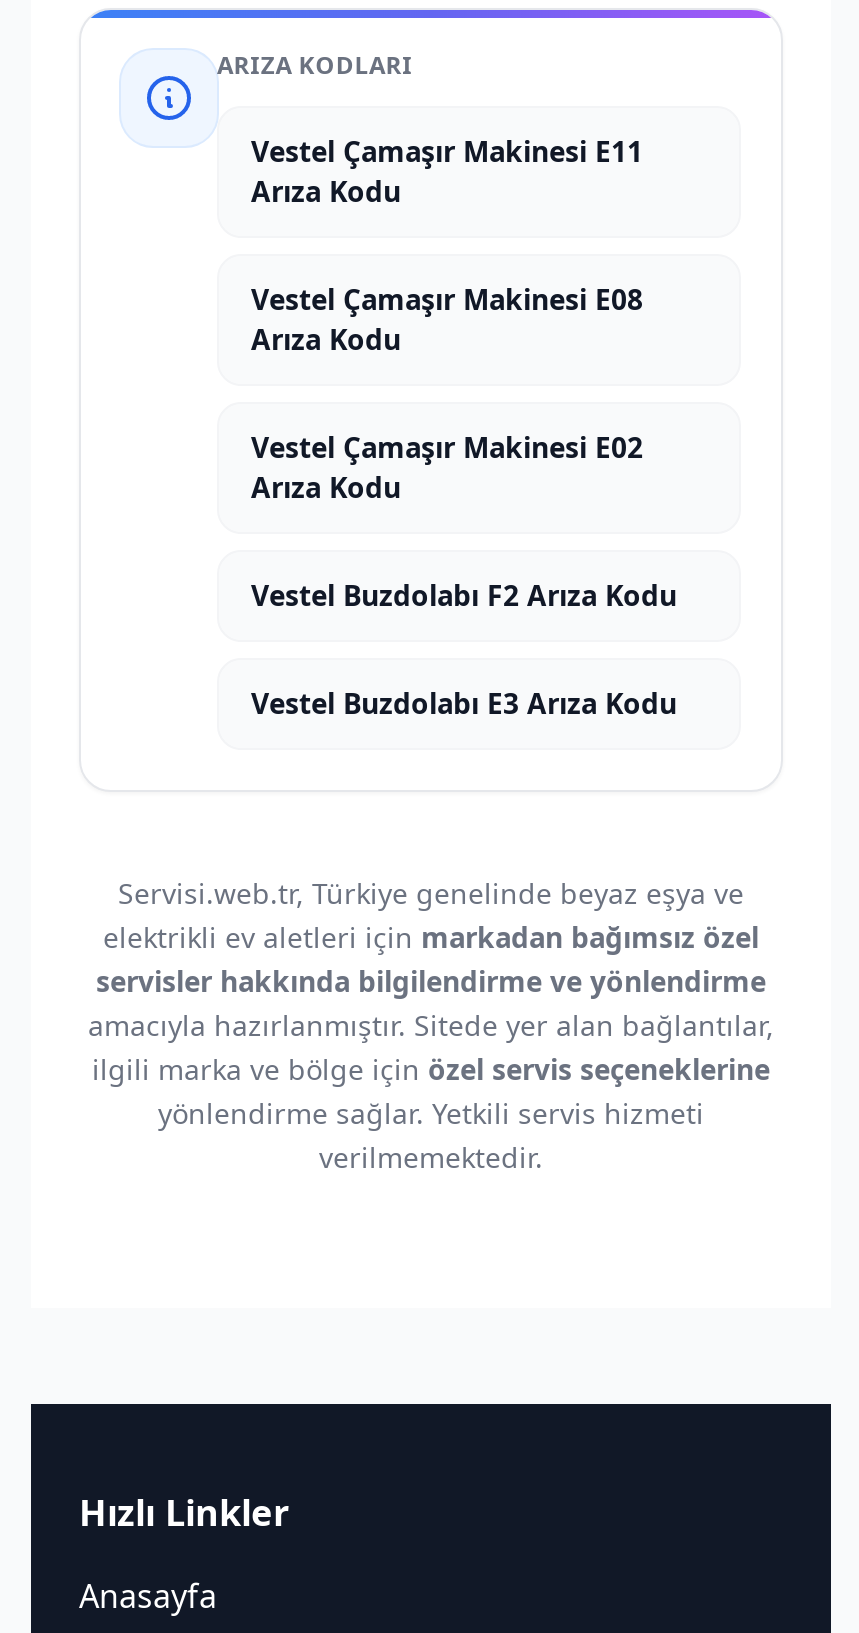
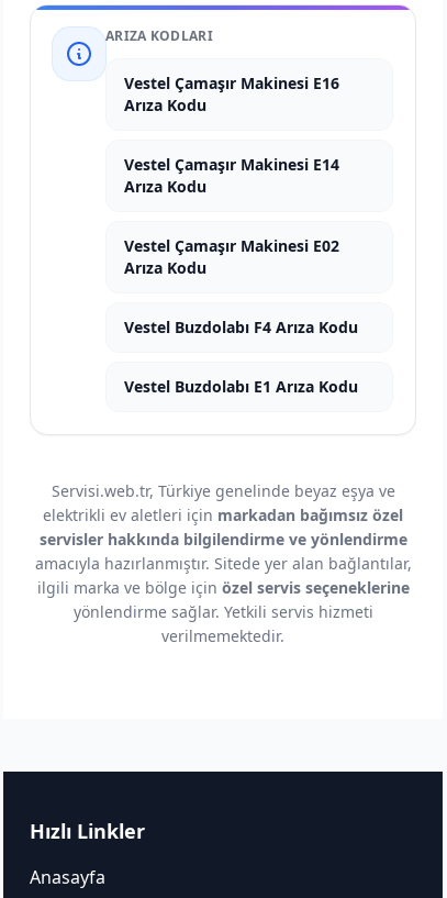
[251,132,643,170] Vestel Çamaşır Makinesi E11 -> [124,73,339,93] Vestel Çamaşır Makinesi E16
[251,280,643,318] Vestel Çamaşır Makinesi E08 -> [124,154,339,175] Vestel Çamaşır Makinesi E14
[251,576,677,614] Vestel Buzdolabı F2 Arıza Kodu -> [124,317,358,337] Vestel Buzdolabı F4 Arıza Kodu
[251,684,677,722] Vestel Buzdolabı E3 Arıza Kodu -> [124,376,358,397] Vestel Buzdolabı E1 Arıza Kodu

